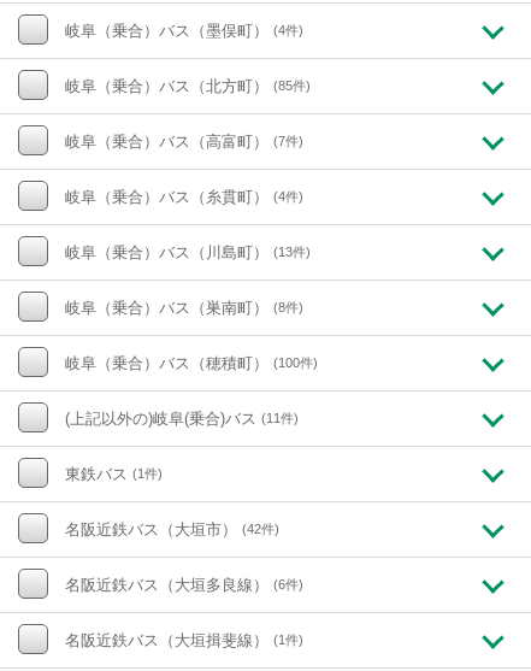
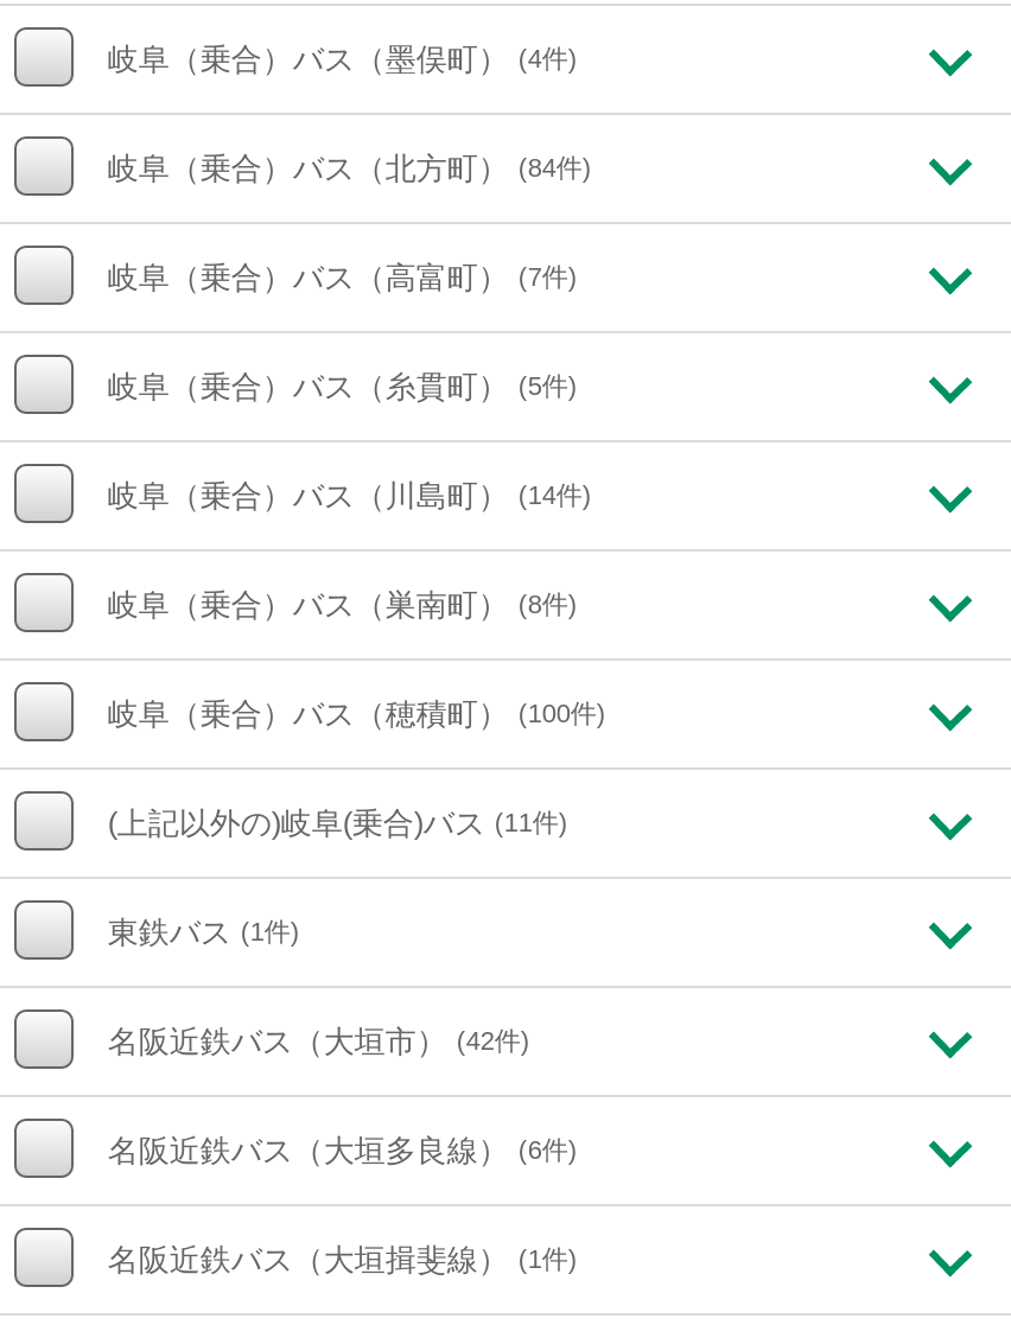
[66,76,311,95] 岐阜（乗合）バス（北方町） (85件) -> [108,149,592,185] 岐阜（乗合）バス（北方町） (84件)
[66,187,304,205] 岐阜（乗合）バス（糸貫町） (4件) -> [108,368,578,403] 岐阜（乗合）バス（糸貫町） (5件)
[66,243,311,261] 岐阜（乗合）バス（川島町） (13件) -> [108,477,592,512] 岐阜（乗合）バス（川島町） (14件)

